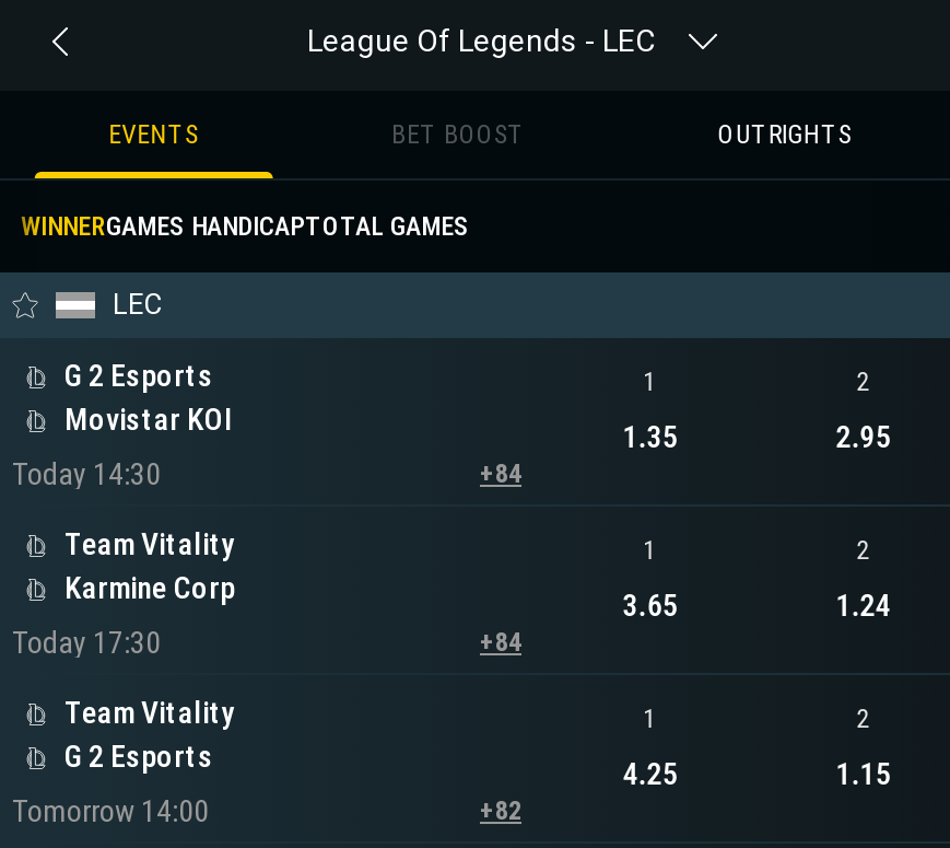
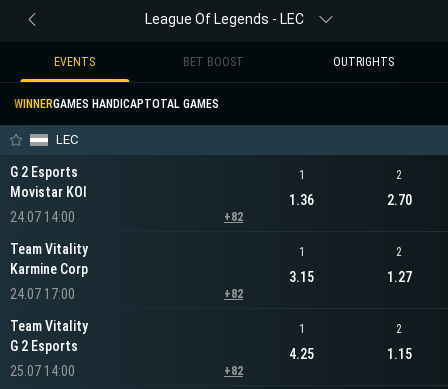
[622,420,677,455] 1.35 -> [289,192,314,208] 1.36
[836,420,891,455] 2.95 -> [387,192,412,208] 2.70
[12,457,521,492] Today 14:30 | +84 -> [10,209,243,225] 24.07 14:00 | +82
[622,588,677,623] 3.65 -> [289,269,314,285] 3.15
[836,588,891,623] 1.24 -> [387,269,412,285] 1.27
[12,625,521,660] Today 17:30 | +84 -> [10,286,243,302] 24.07 17:00 | +82
[12,794,209,829] Tomorrow 14:00 -> [10,363,75,379] 25.07 14:00

